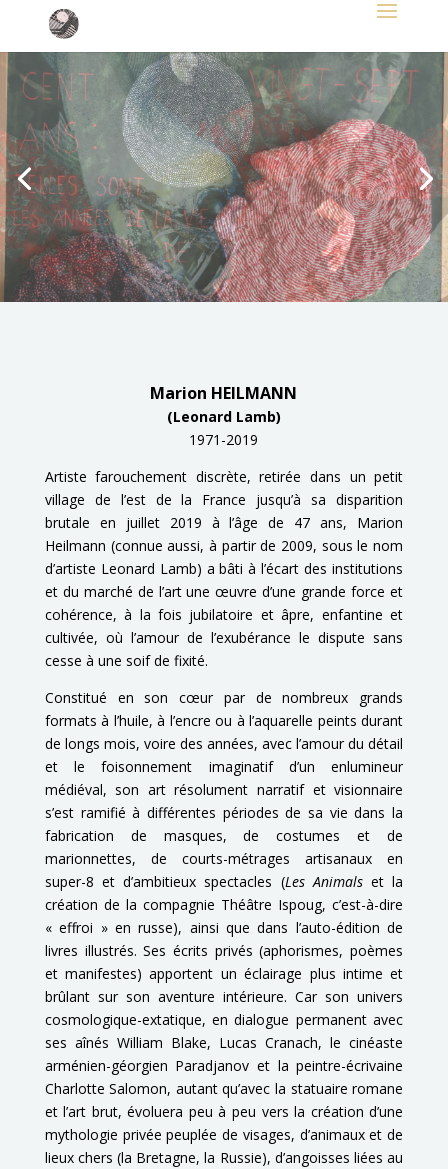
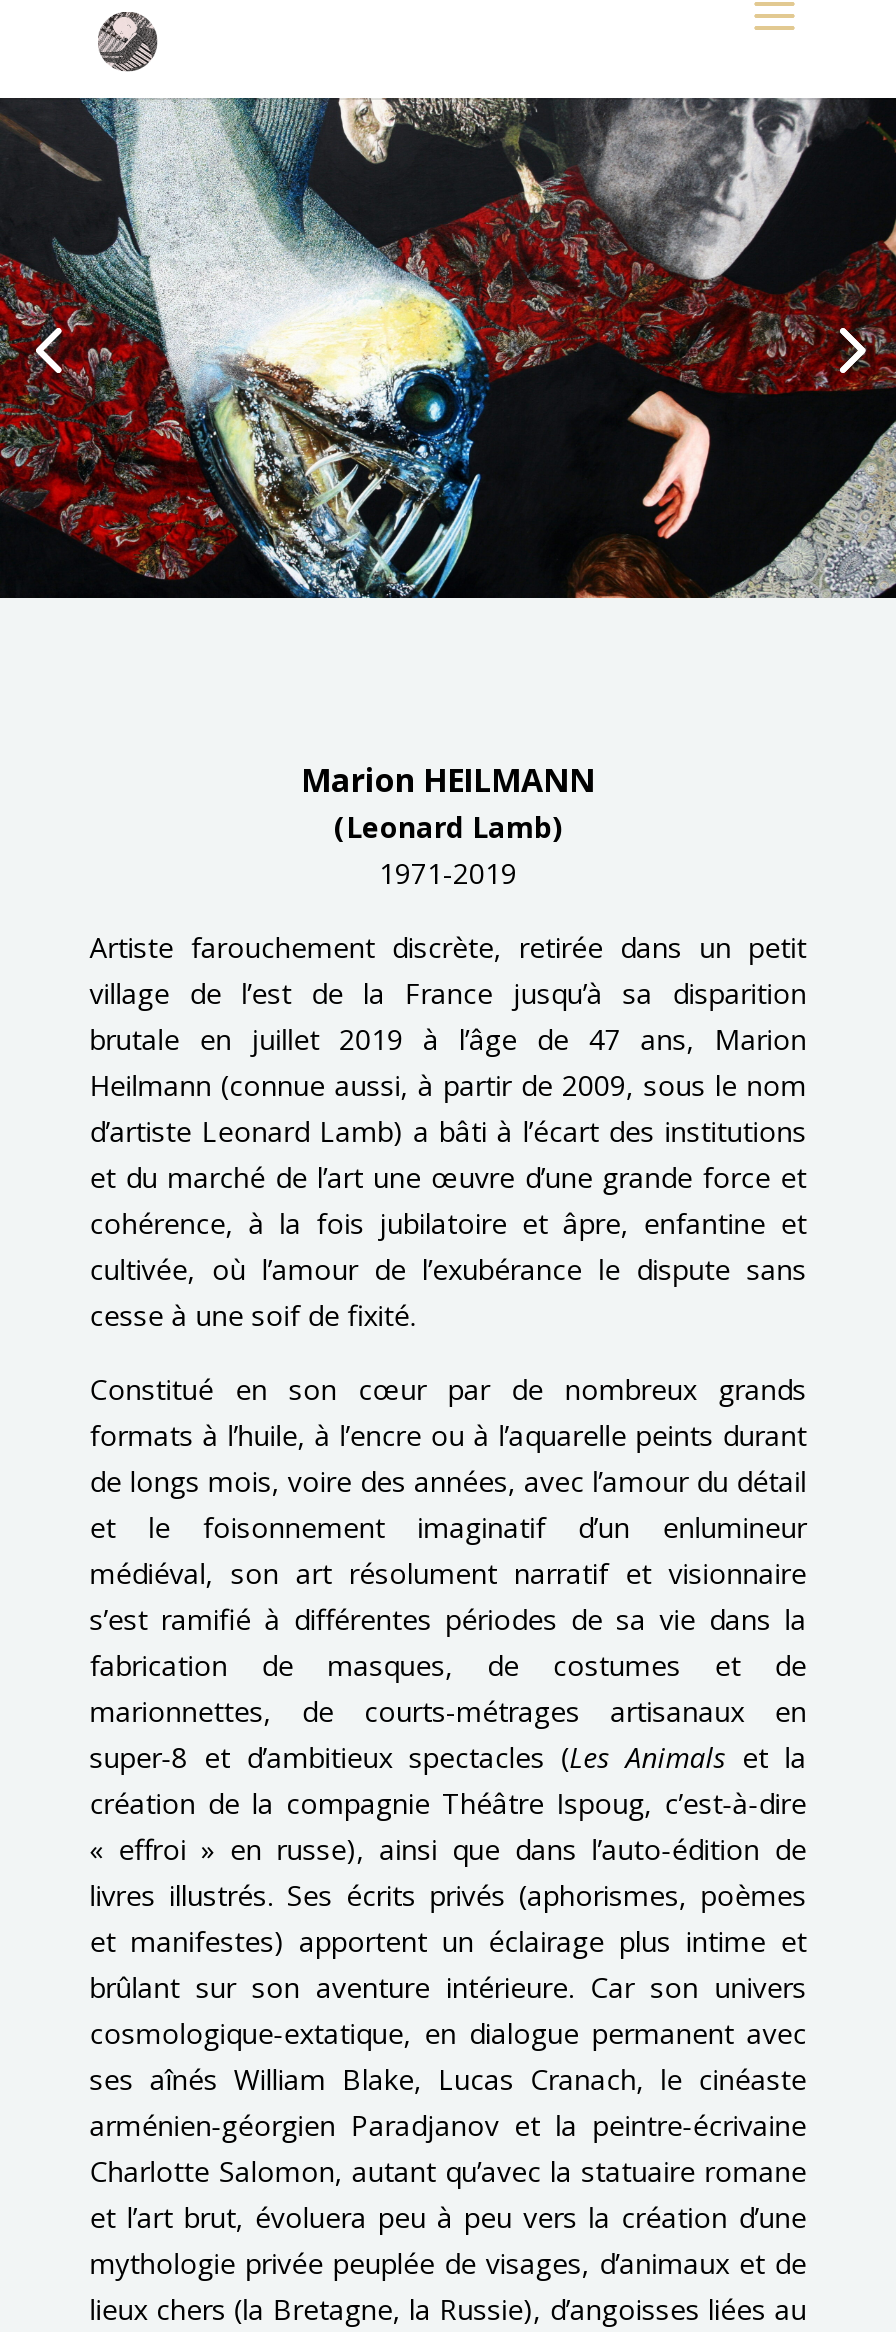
[3,51,445,303] [image] -> [6,96,890,600] [image]

